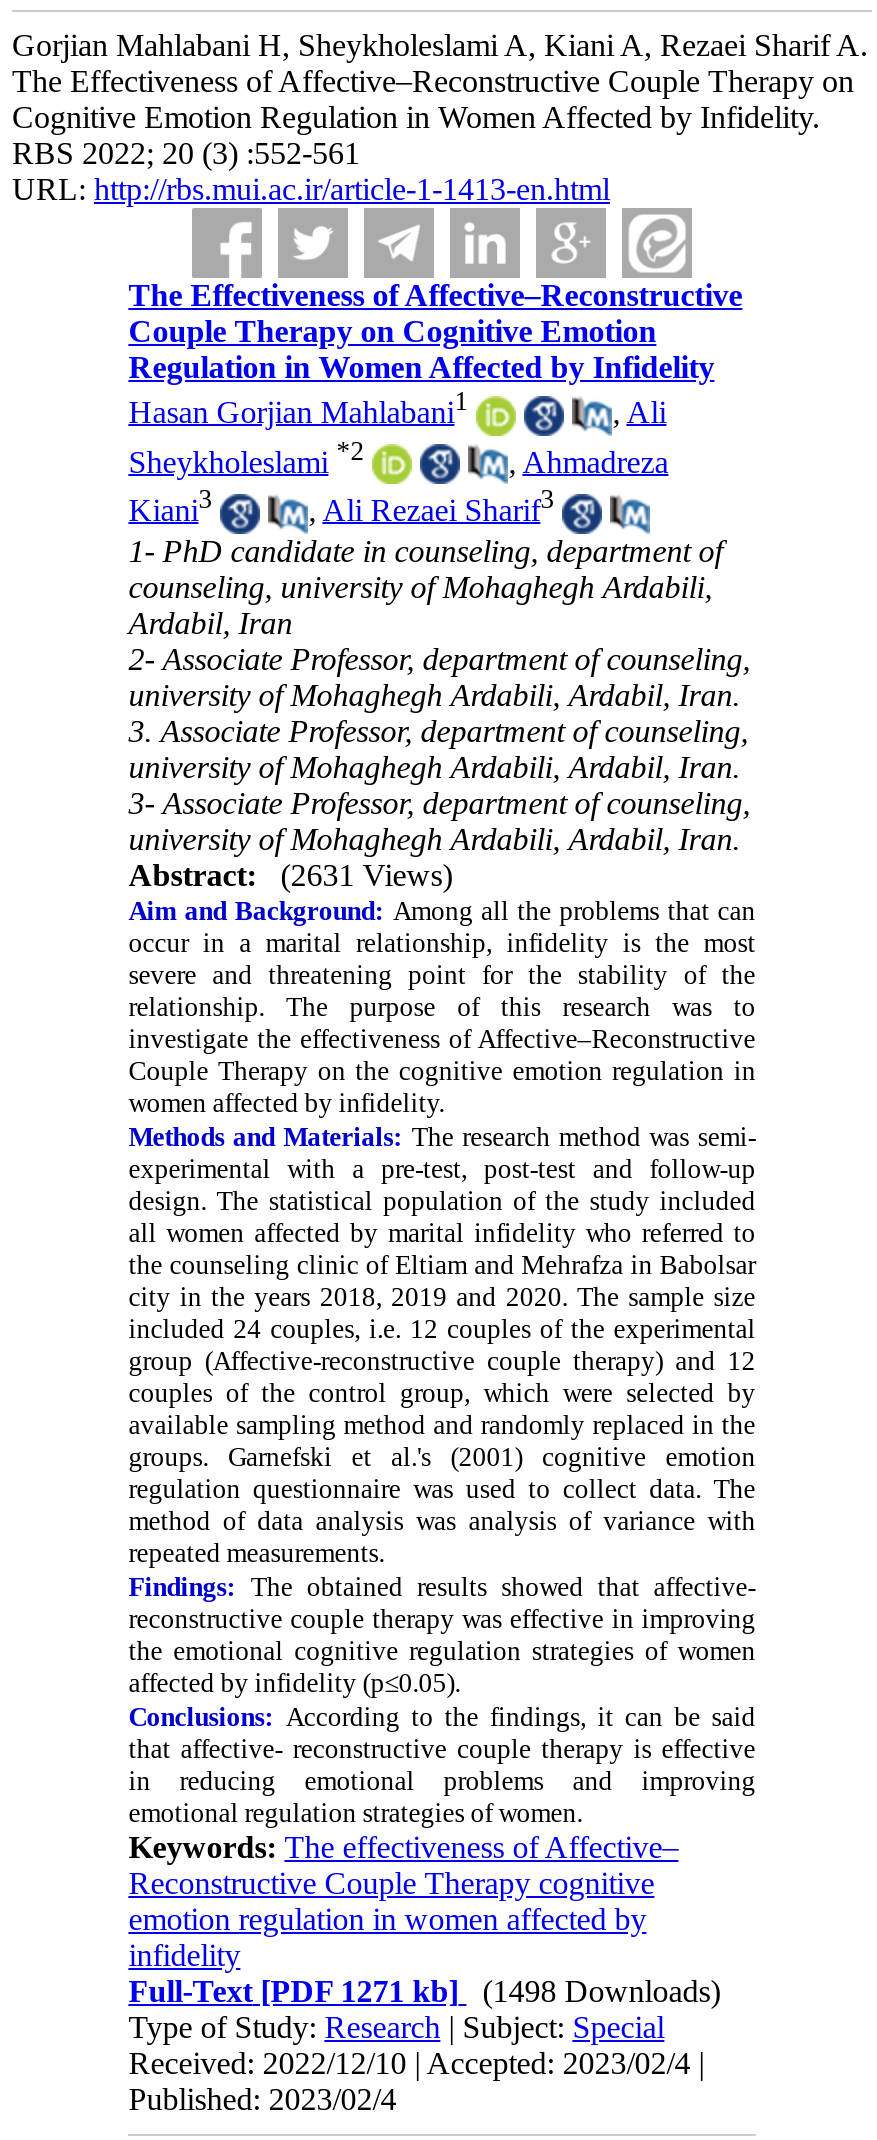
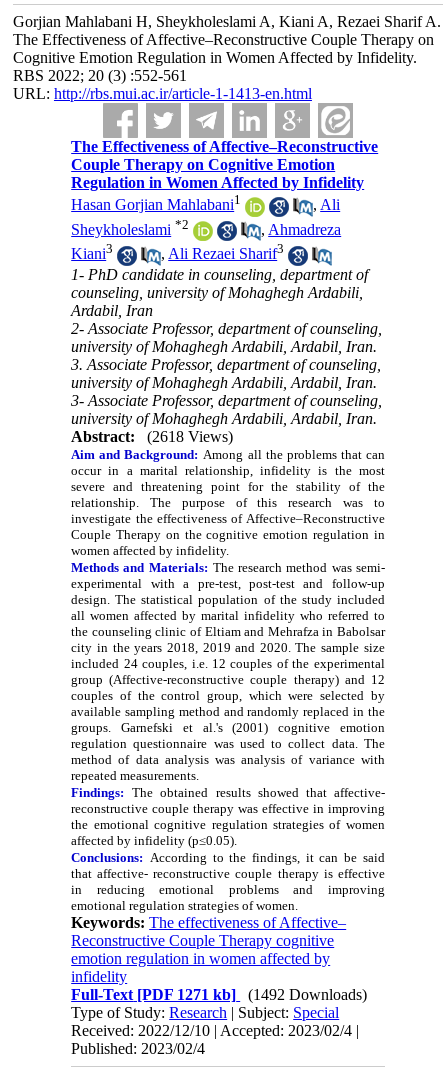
[128,858,452,892] Abstract: (2631 Views) -> [71,428,233,445] Abstract: (2618 Views)
[128,1974,720,2008] Full-Text [PDF 1271 kb] (1498 Downloads) -> [71,986,367,1003] Full-Text [PDF 1271 kb] (1492 Downloads)

